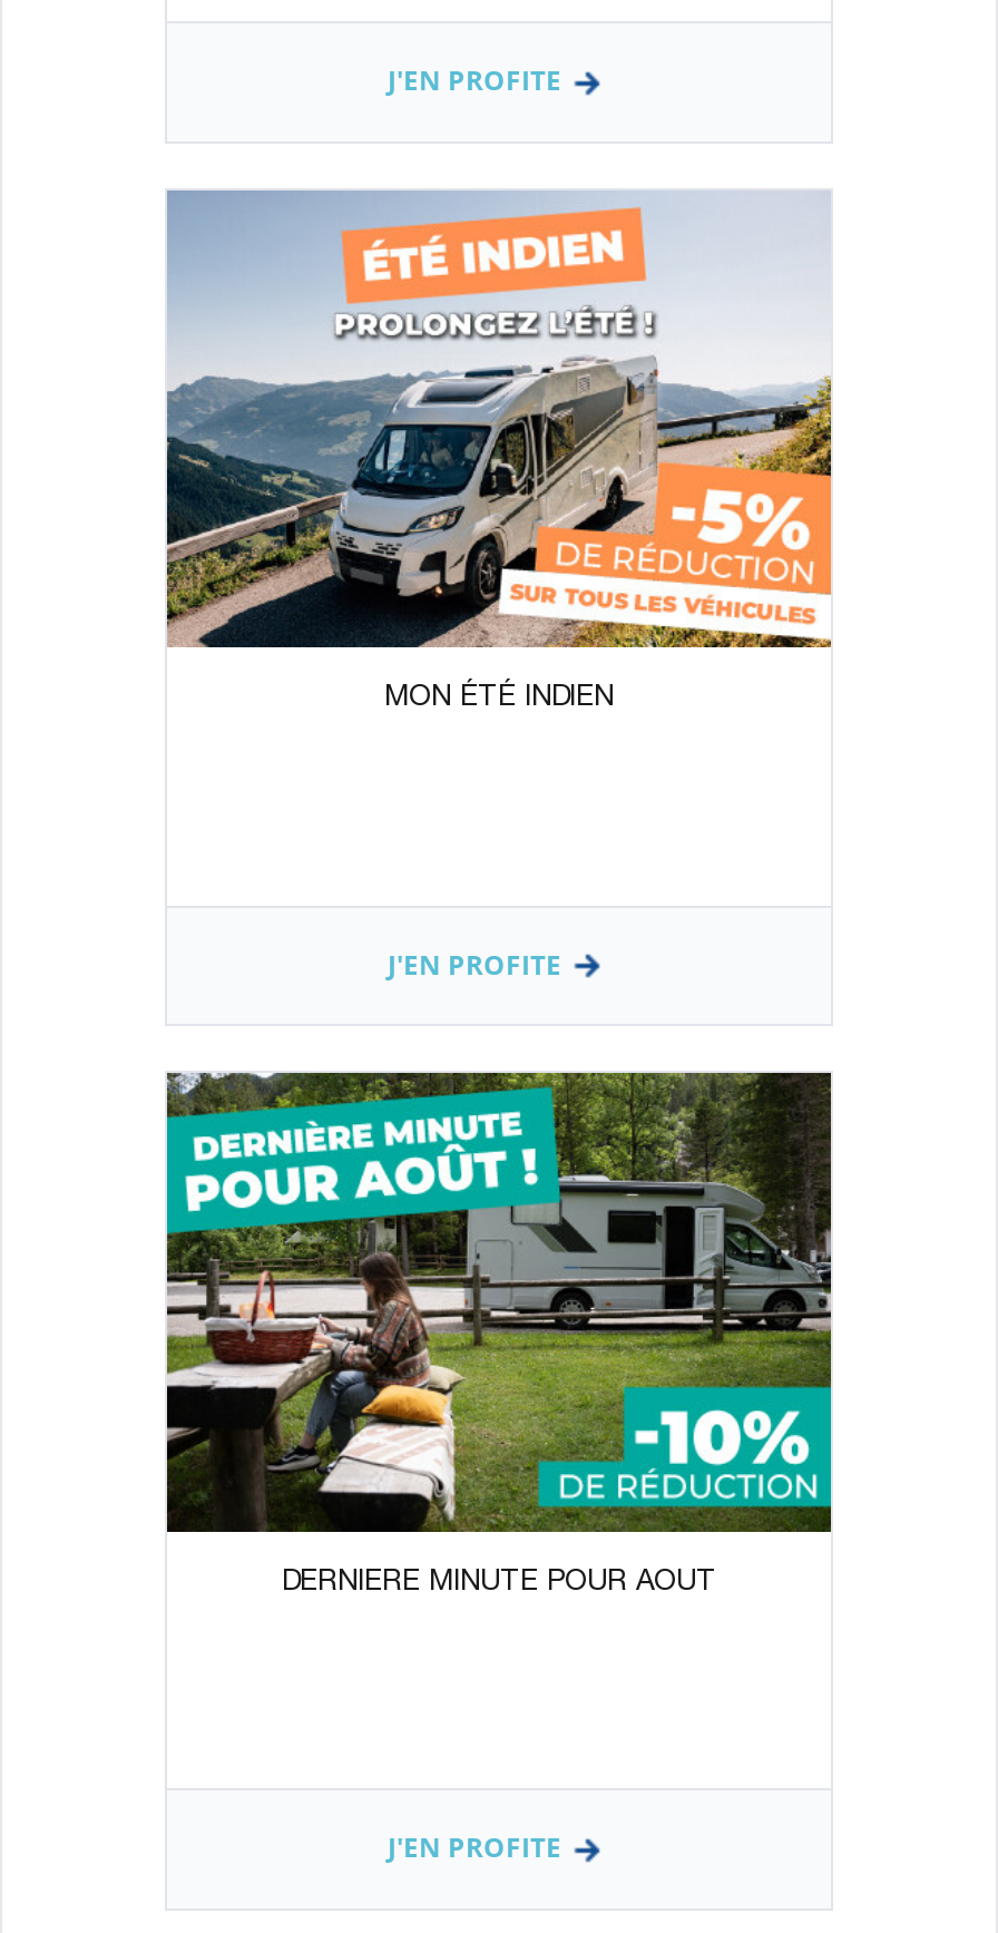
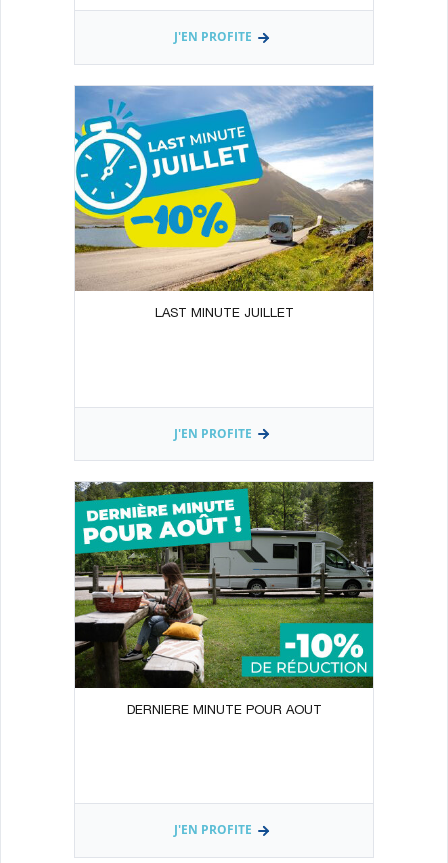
[165,193,833,714] [image] | MON ÉTÉ INDIEN -> [74,86,374,321] [image] | LAST MINUTE JUILLET

